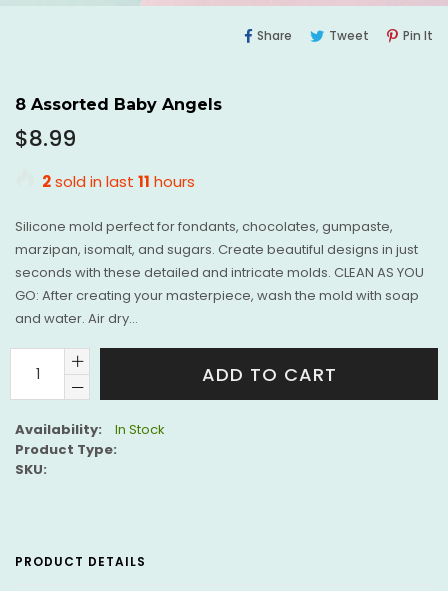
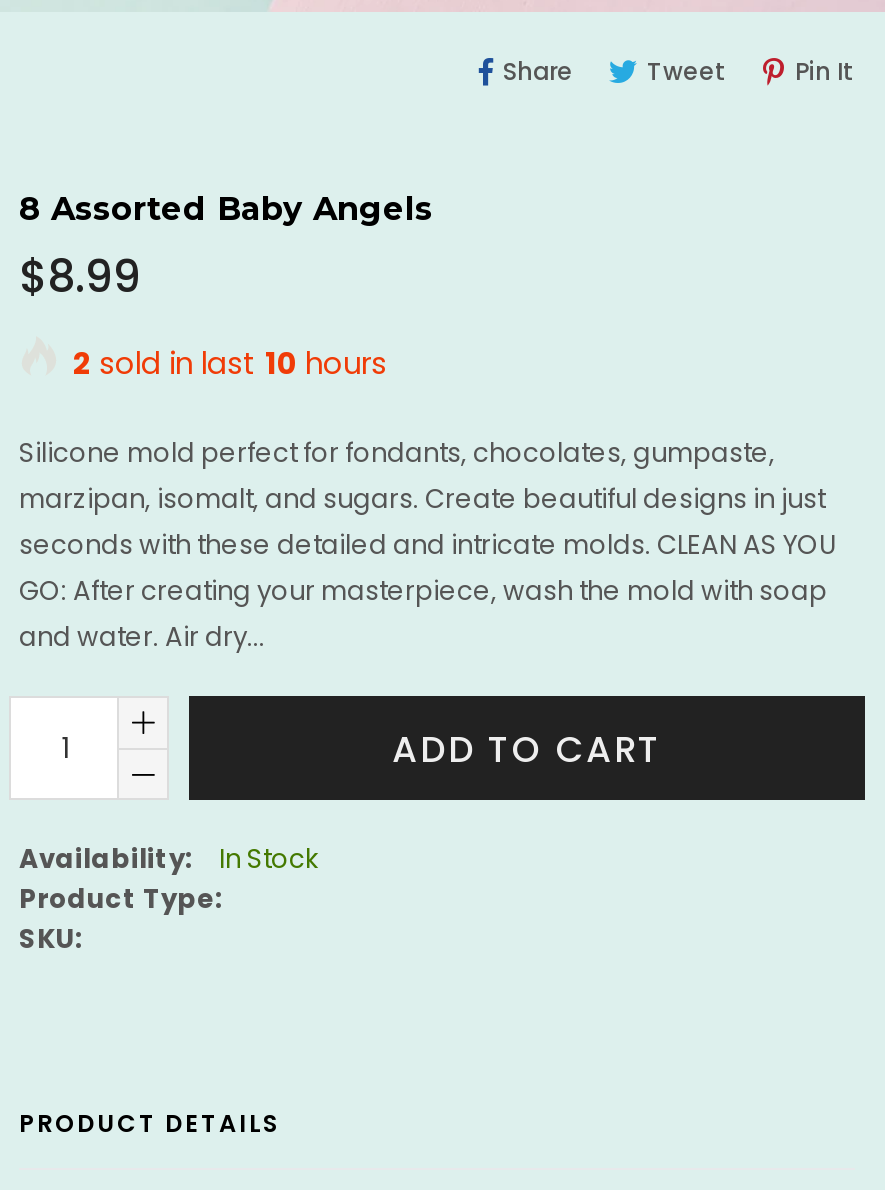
[42,171,195,192] 2 sold in last 11 hours -> [73,342,387,384] 2 sold in last 10 hours

